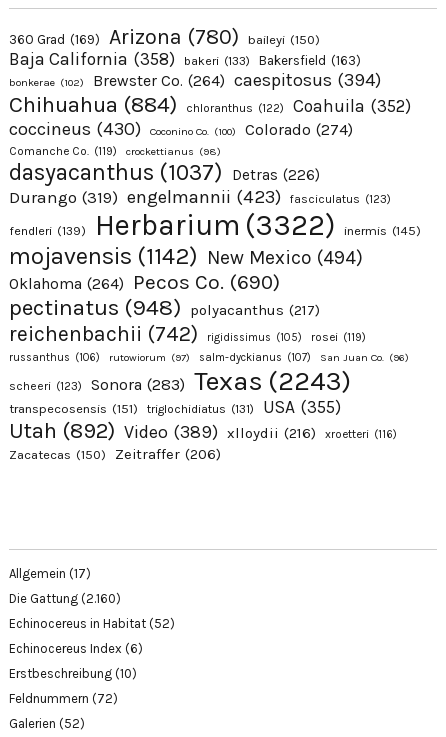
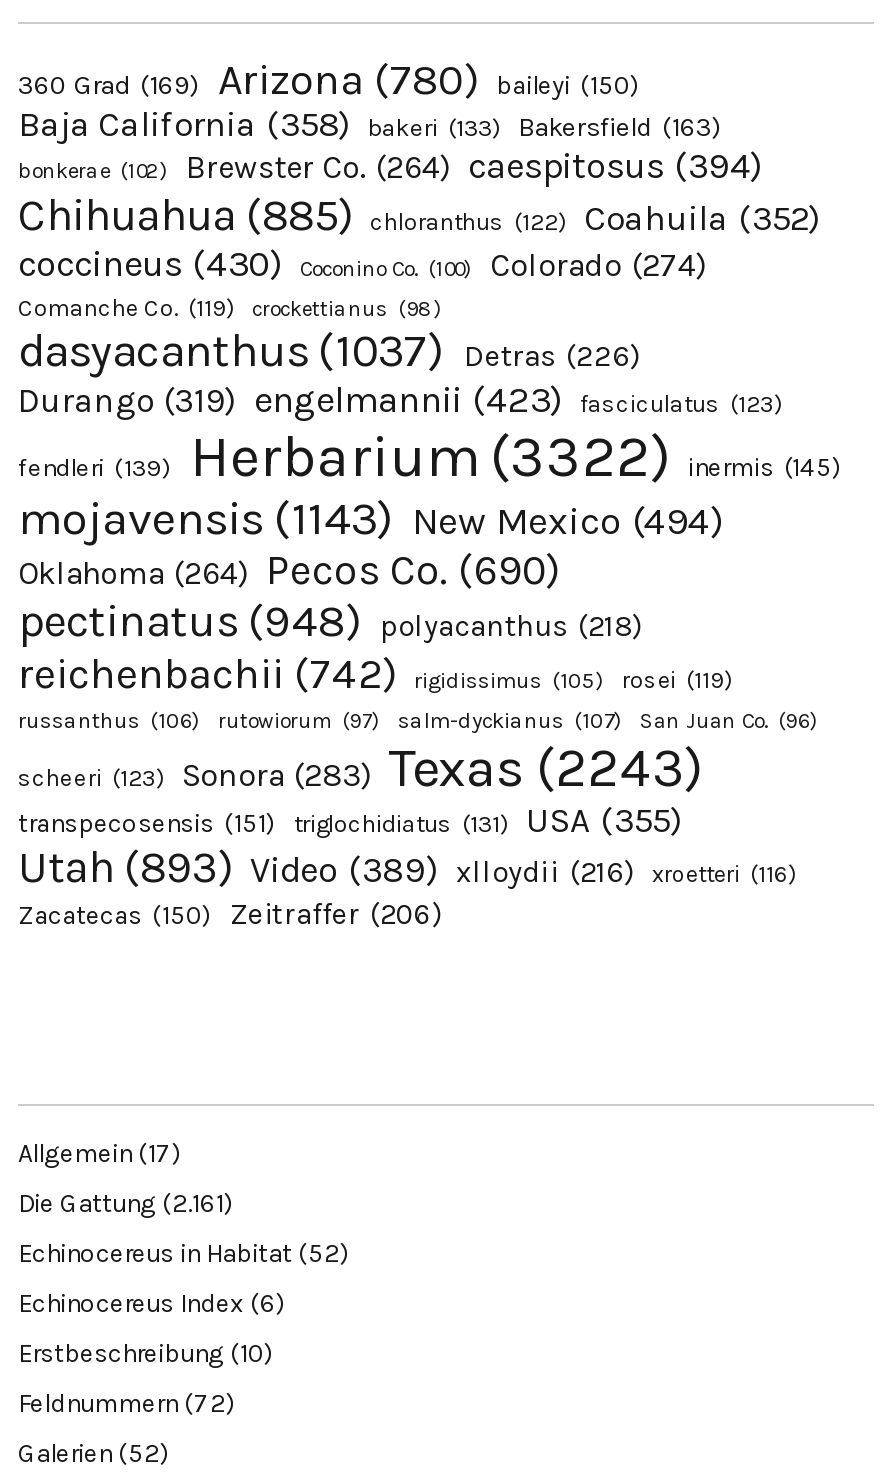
[9,91,411,118] Chihuahua (884) chloranthus (122) Coahuila (352) -> [18,189,820,243] Chihuahua (885) chloranthus (122) Coahuila (352)
[9,242,363,270] mojavensis (1142) New Mexico (494) -> [18,491,724,547] mojavensis (1143) New Mexico (494)
[9,294,320,321] pectinatus (948) polyacanthus (217) -> [18,595,642,649] pectinatus (948) polyacanthus (218)
[9,417,316,444] Utah (892) Video (389) xlloydii (216) -> [18,841,634,895] Utah (893) Video (389) xlloydii (216)
[9,591,121,606] Die Gattung (2.160) -> [18,1189,234,1219] Die Gattung (2.161)

